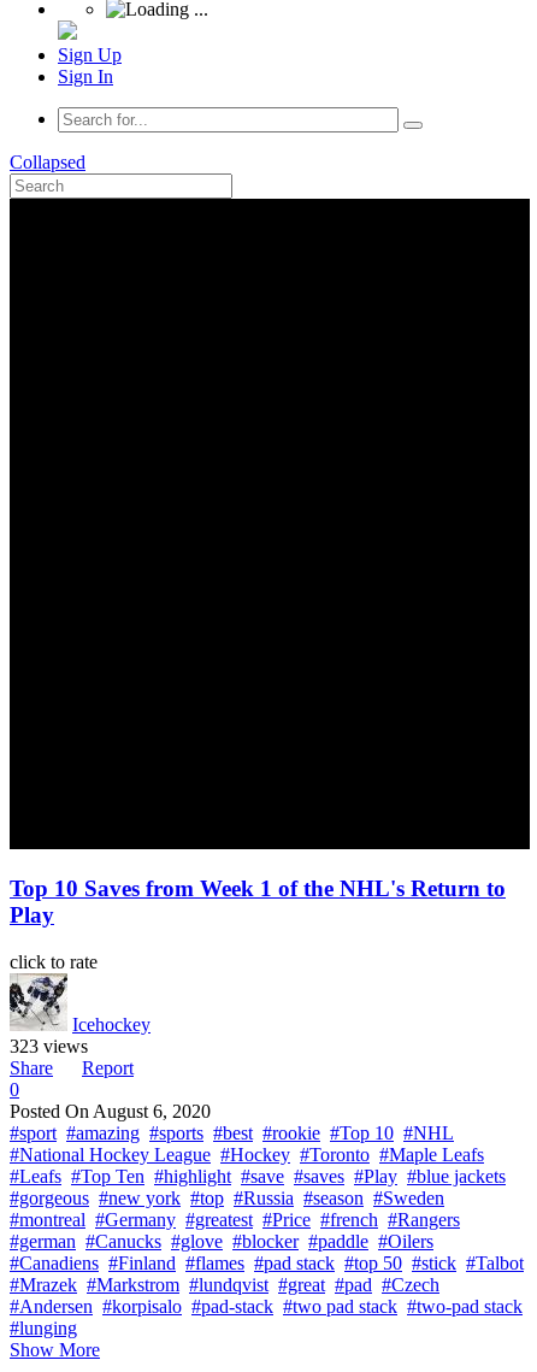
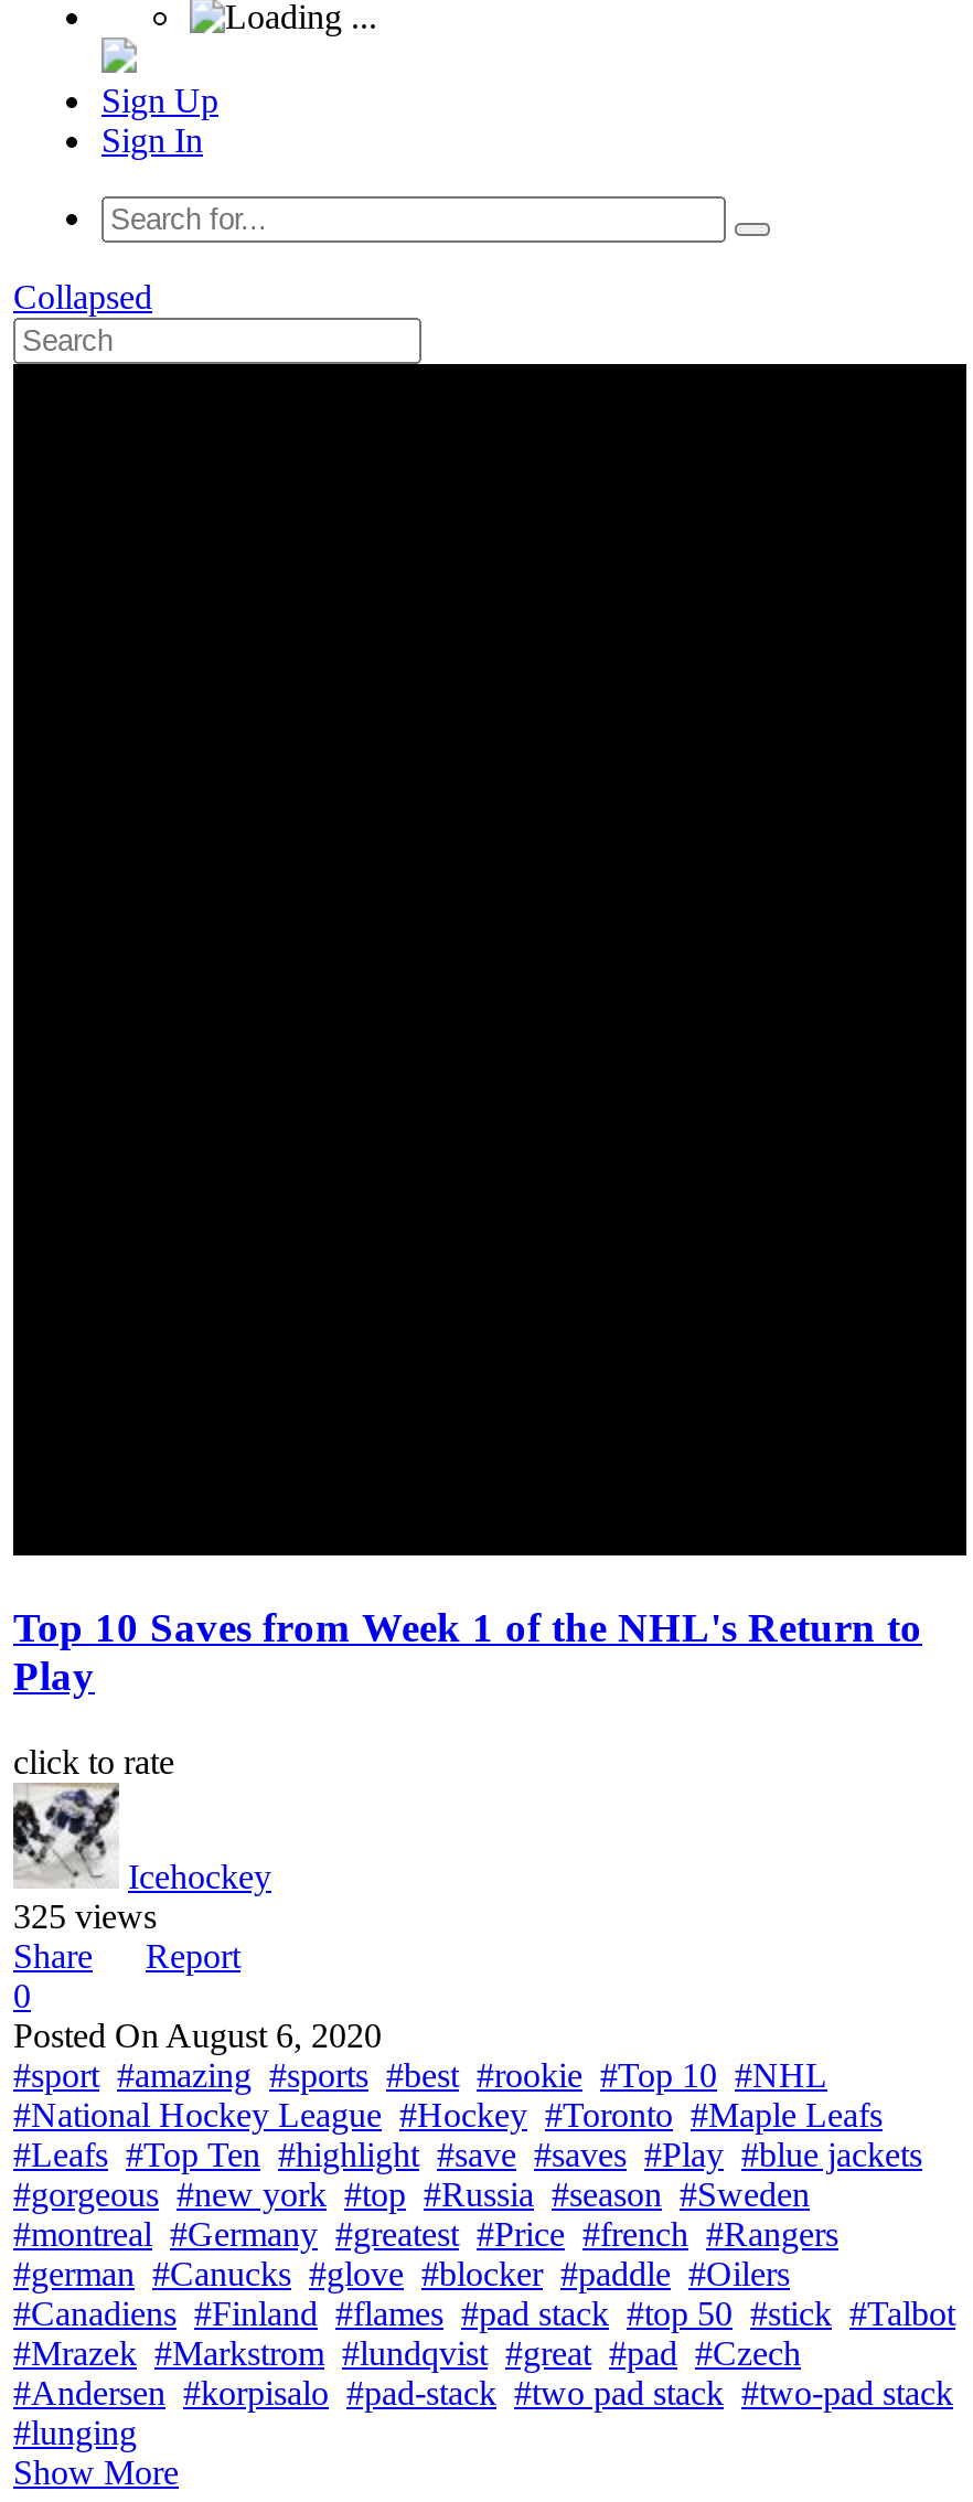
[10,1036,88,1056] 323 views -> [13,1897,157,1935] 325 views

